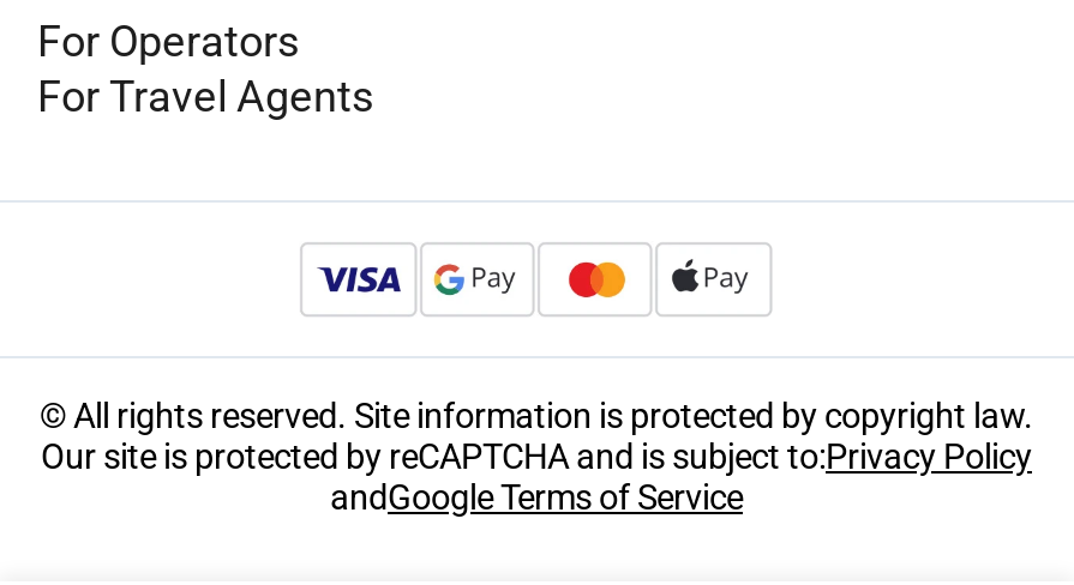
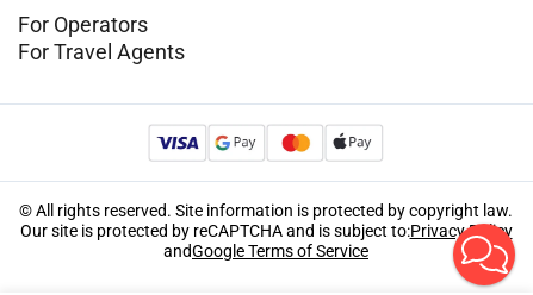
none -> [452,245,516,288] [image]

